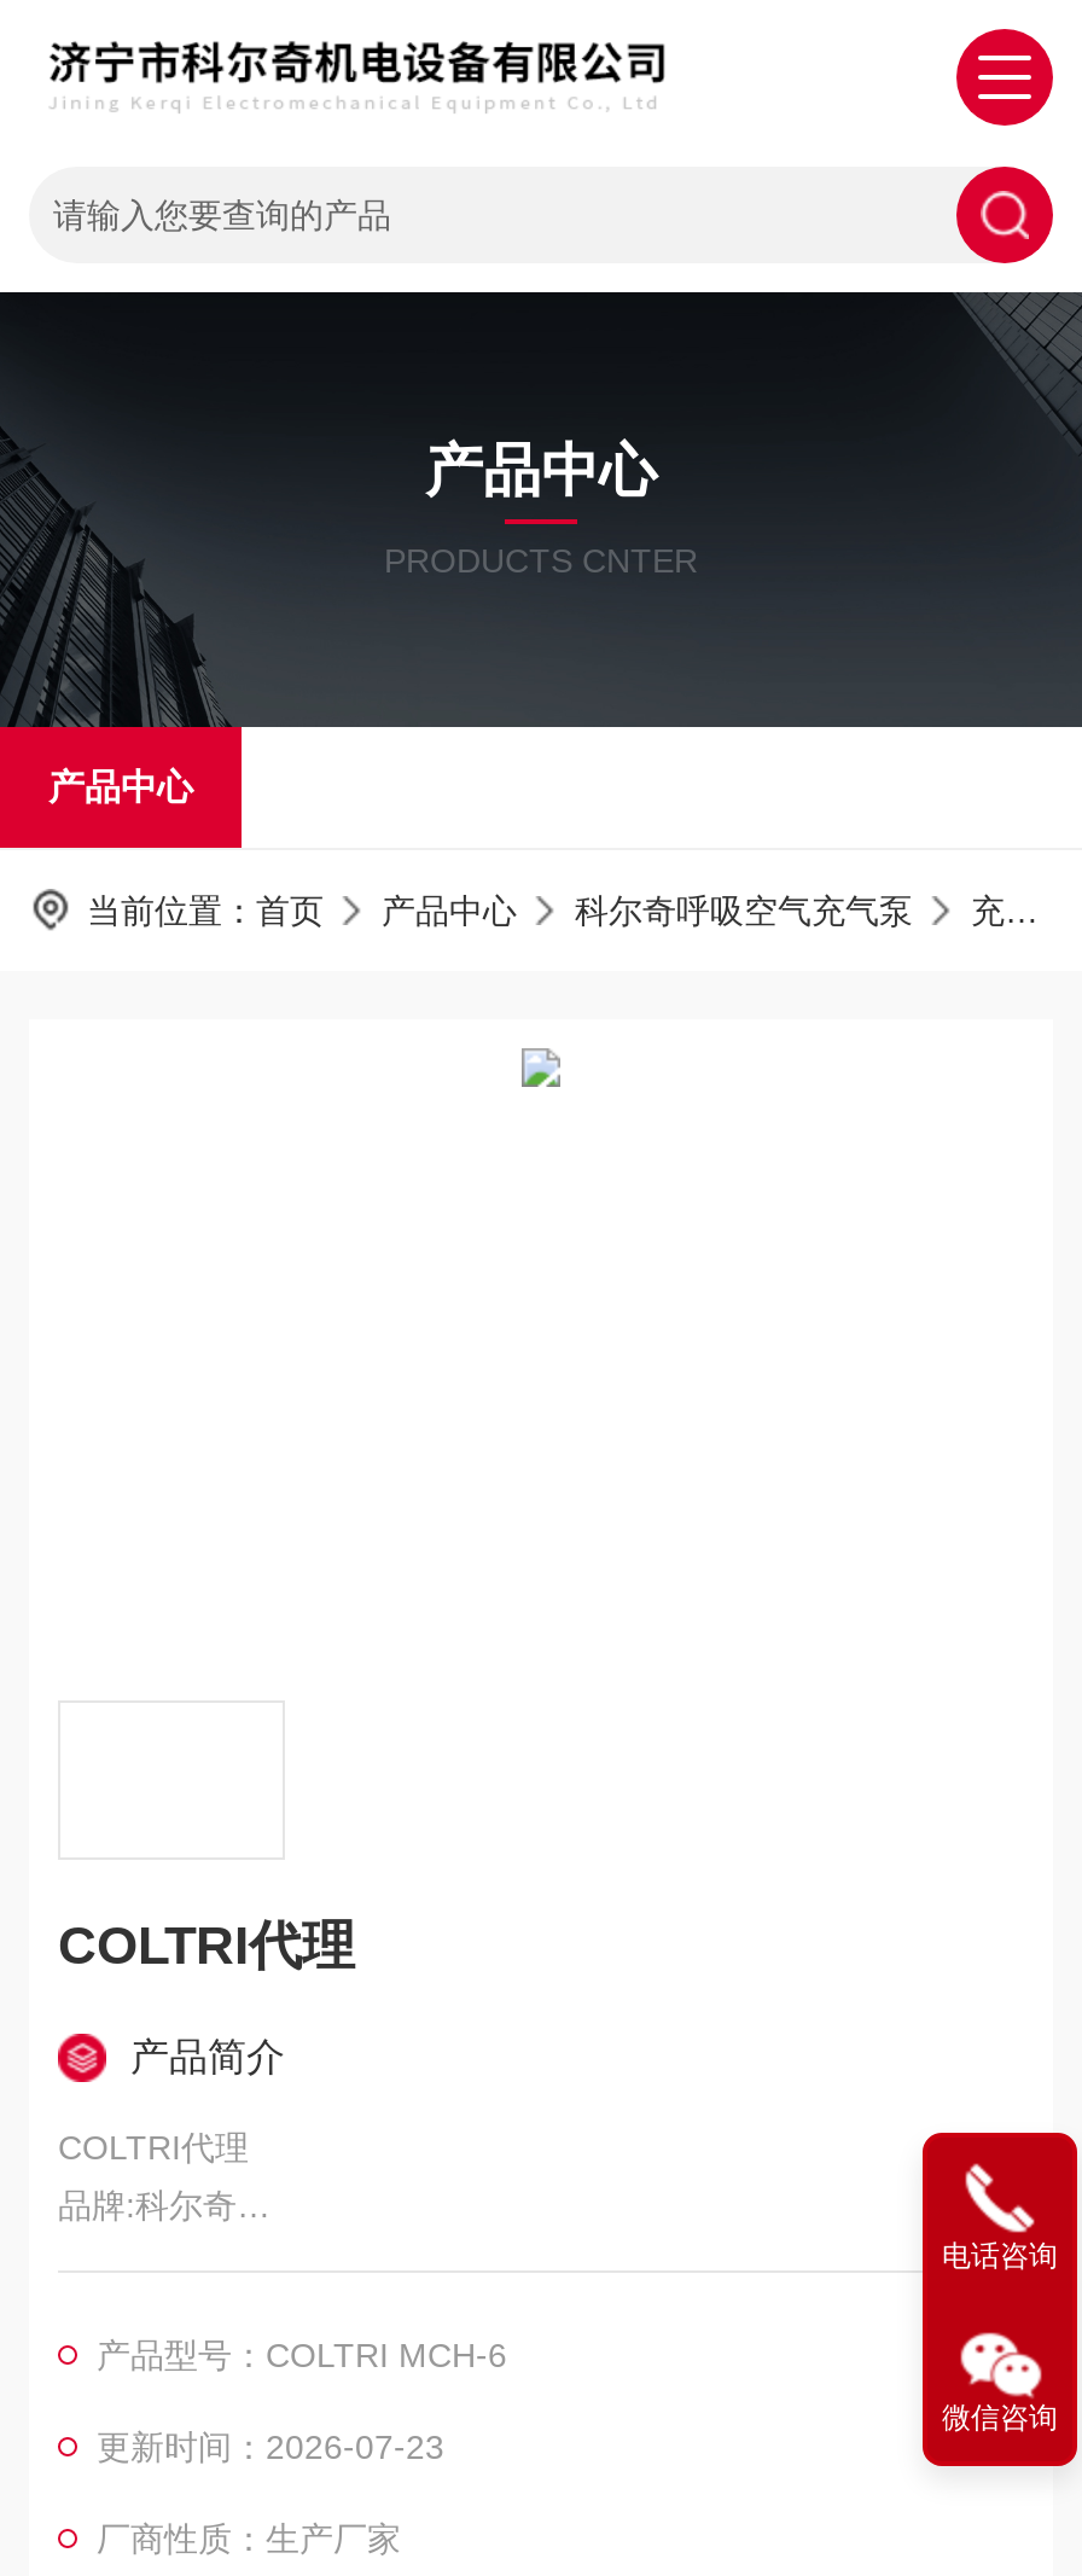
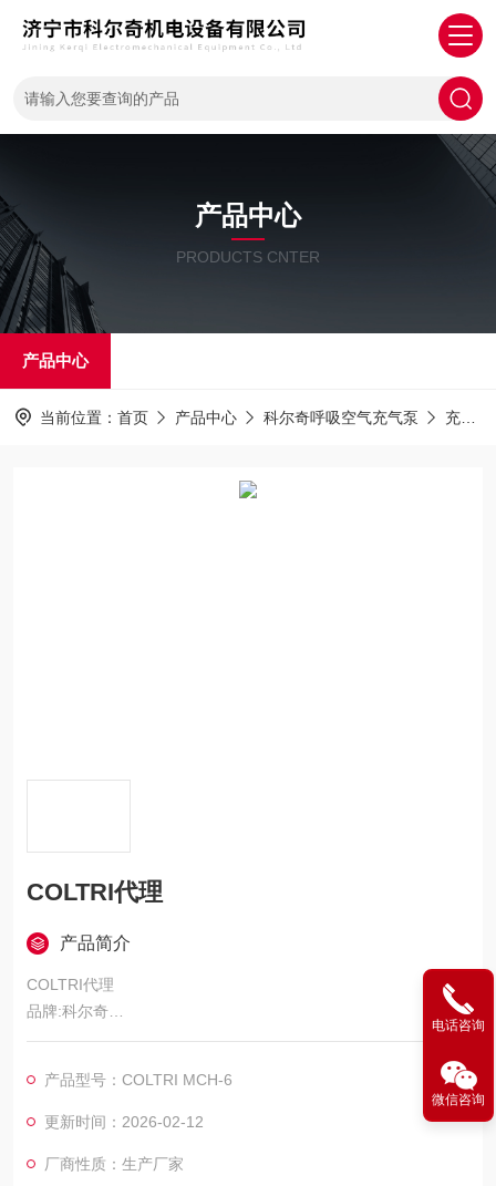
[97,2427,444,2466] 更新时间：2026-07-23 -> [44,1113,204,1131] 更新时间：2026-02-12

